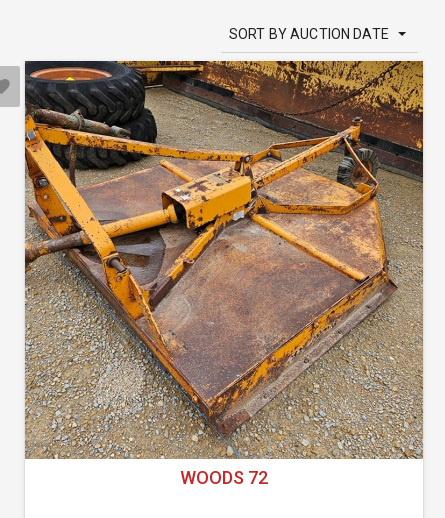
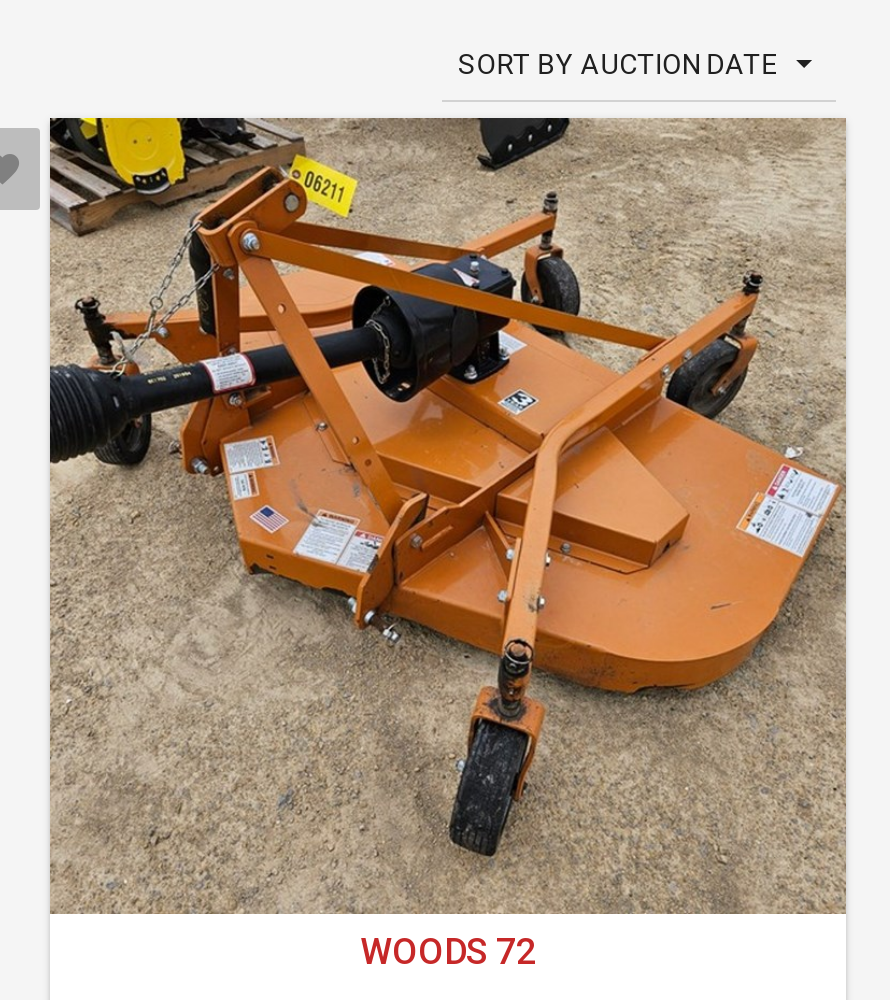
[24,60,424,459] [image] -> [50,116,846,912] [image]

